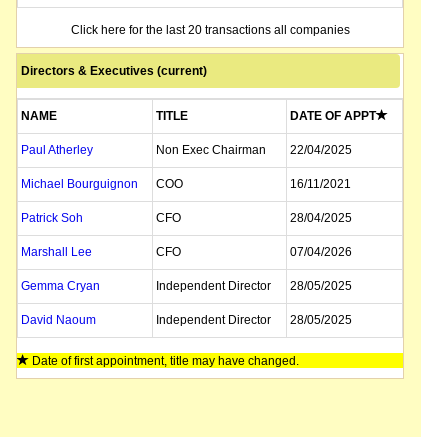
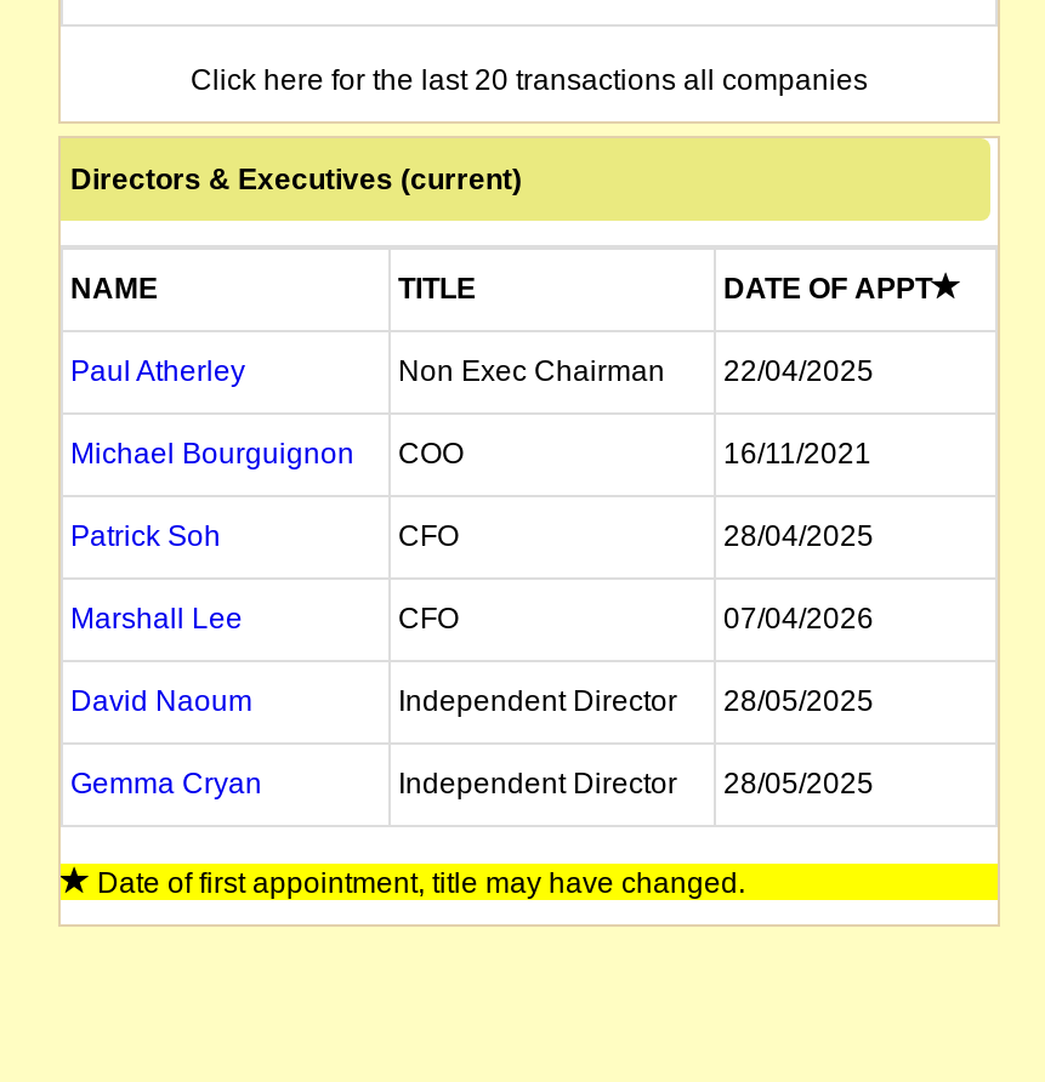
moved [21,279,100,293] -> [70,767,262,801]: Gemma Cryan
moved [21,313,96,327] -> [70,684,252,718]: David Naoum

